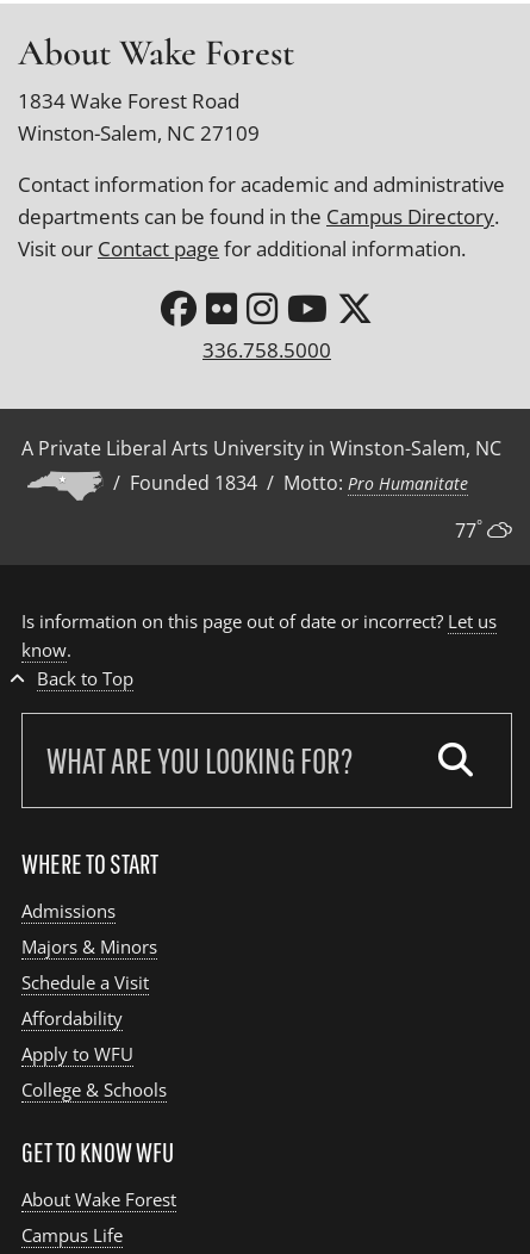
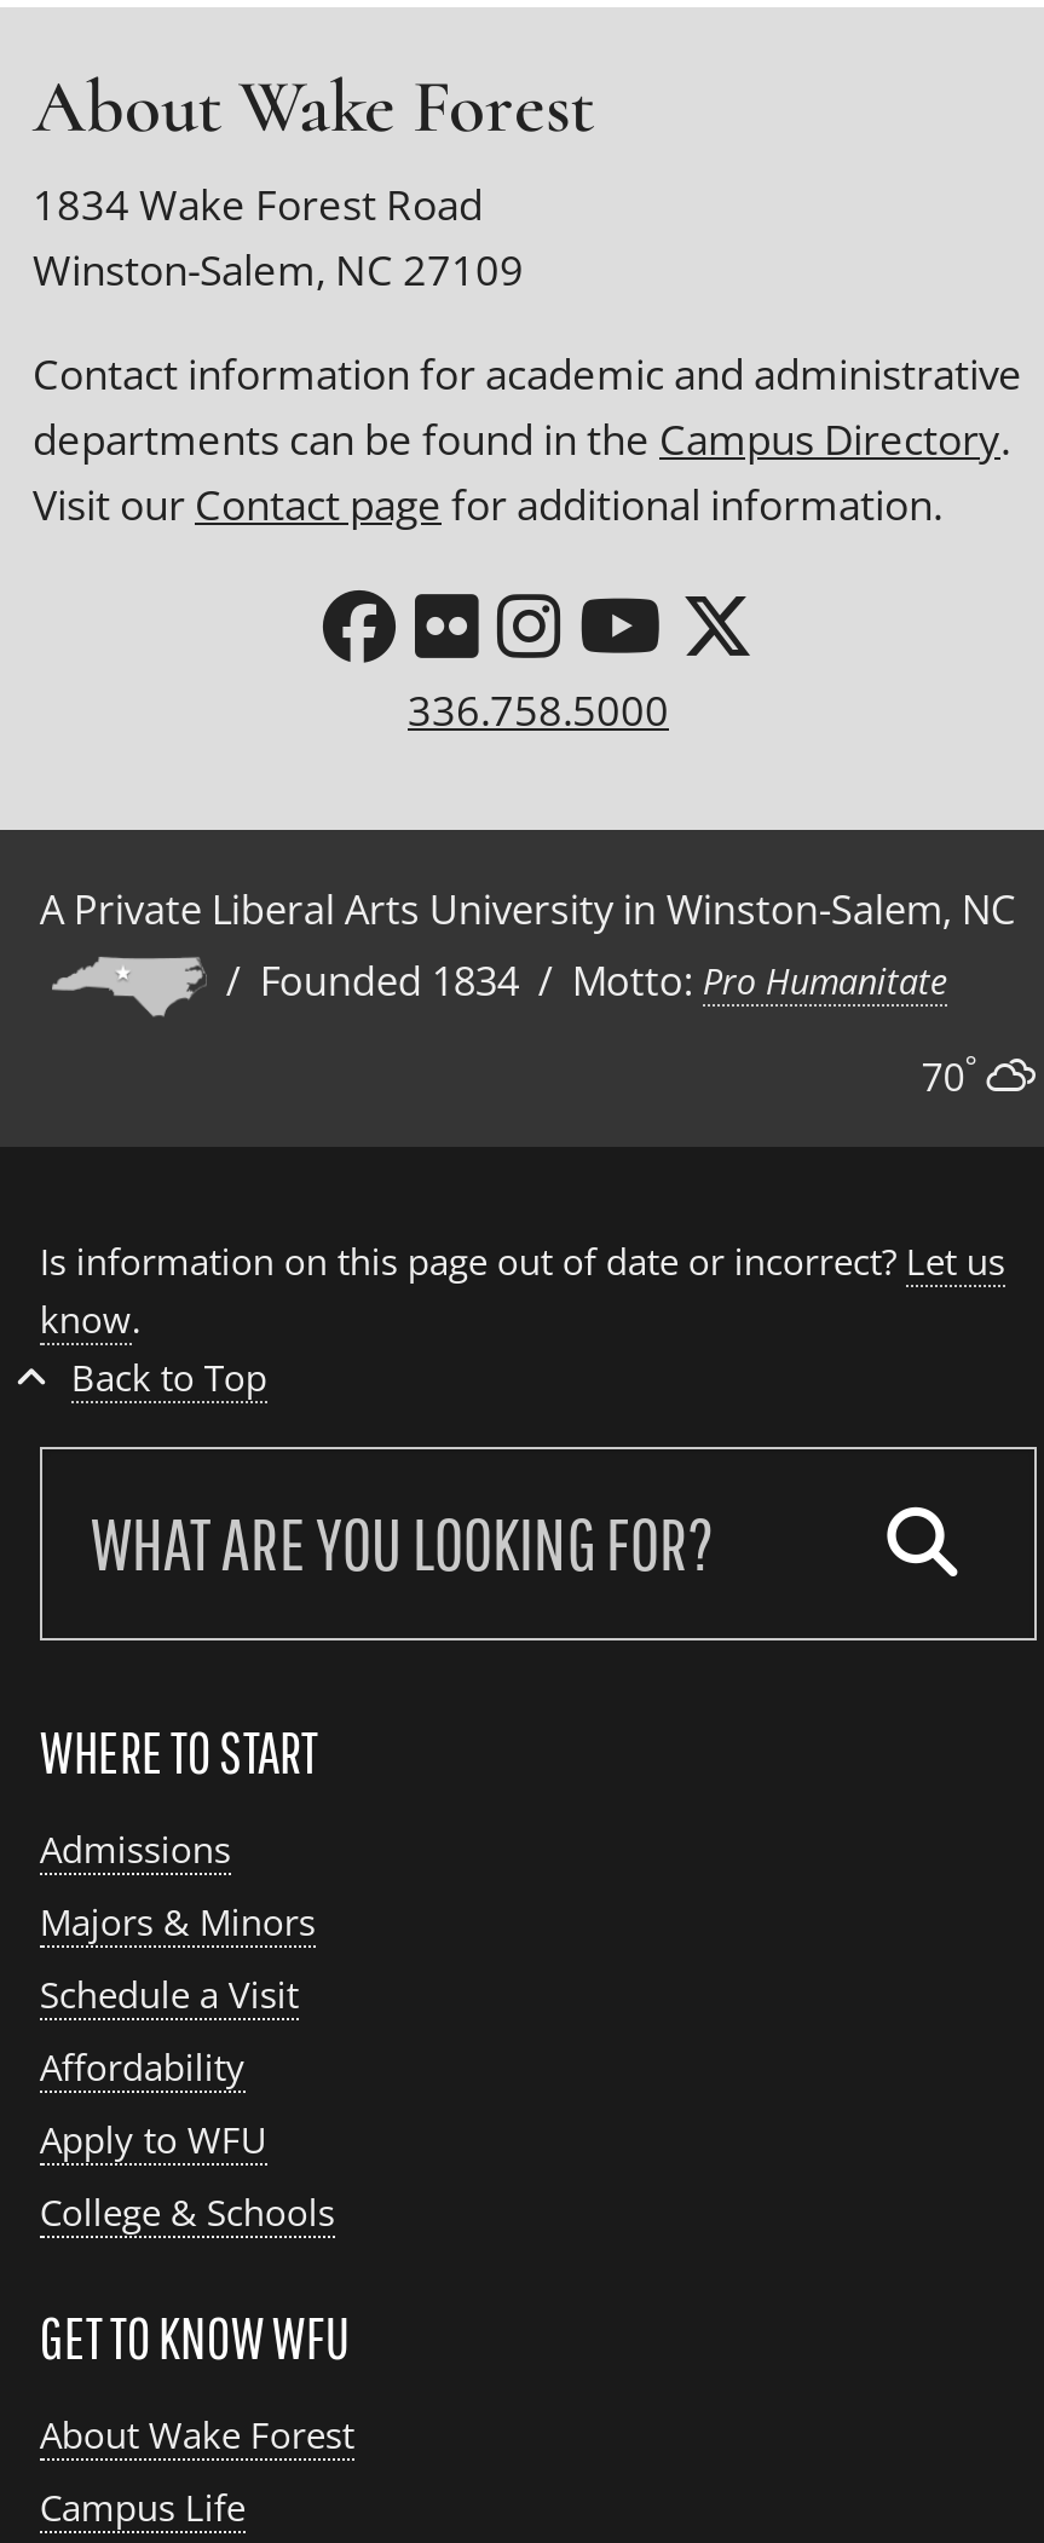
[455,515,483,543] 77° -> [921,1045,977,1103] 70°

